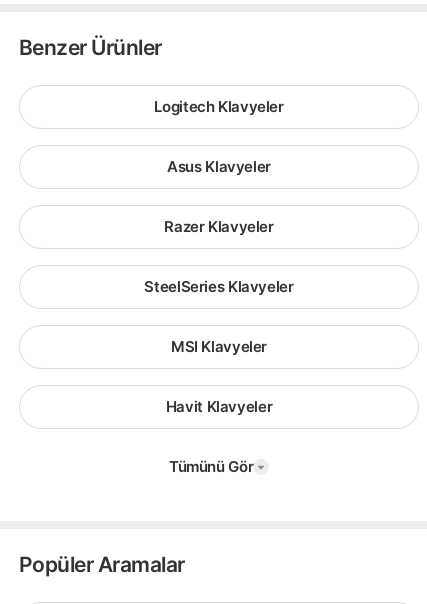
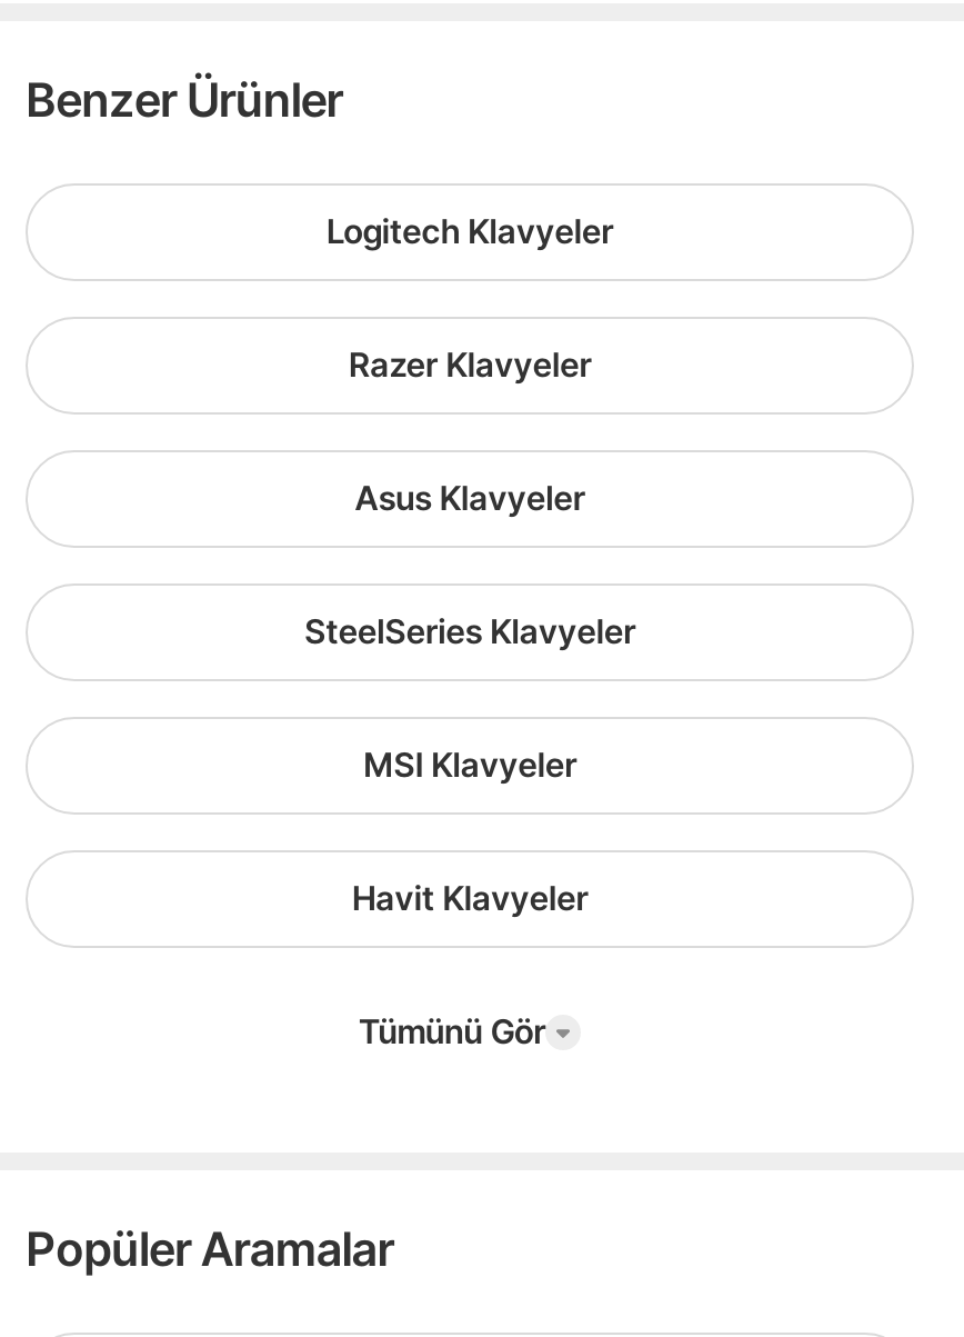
moved [167,157,271,176] -> [355,476,585,518]: Asus Klavyeler
moved [164,217,274,236] -> [348,343,591,385]: Razer Klavyeler

